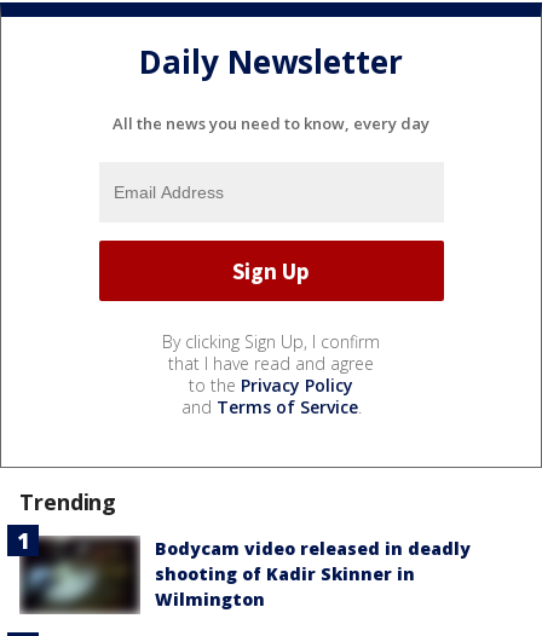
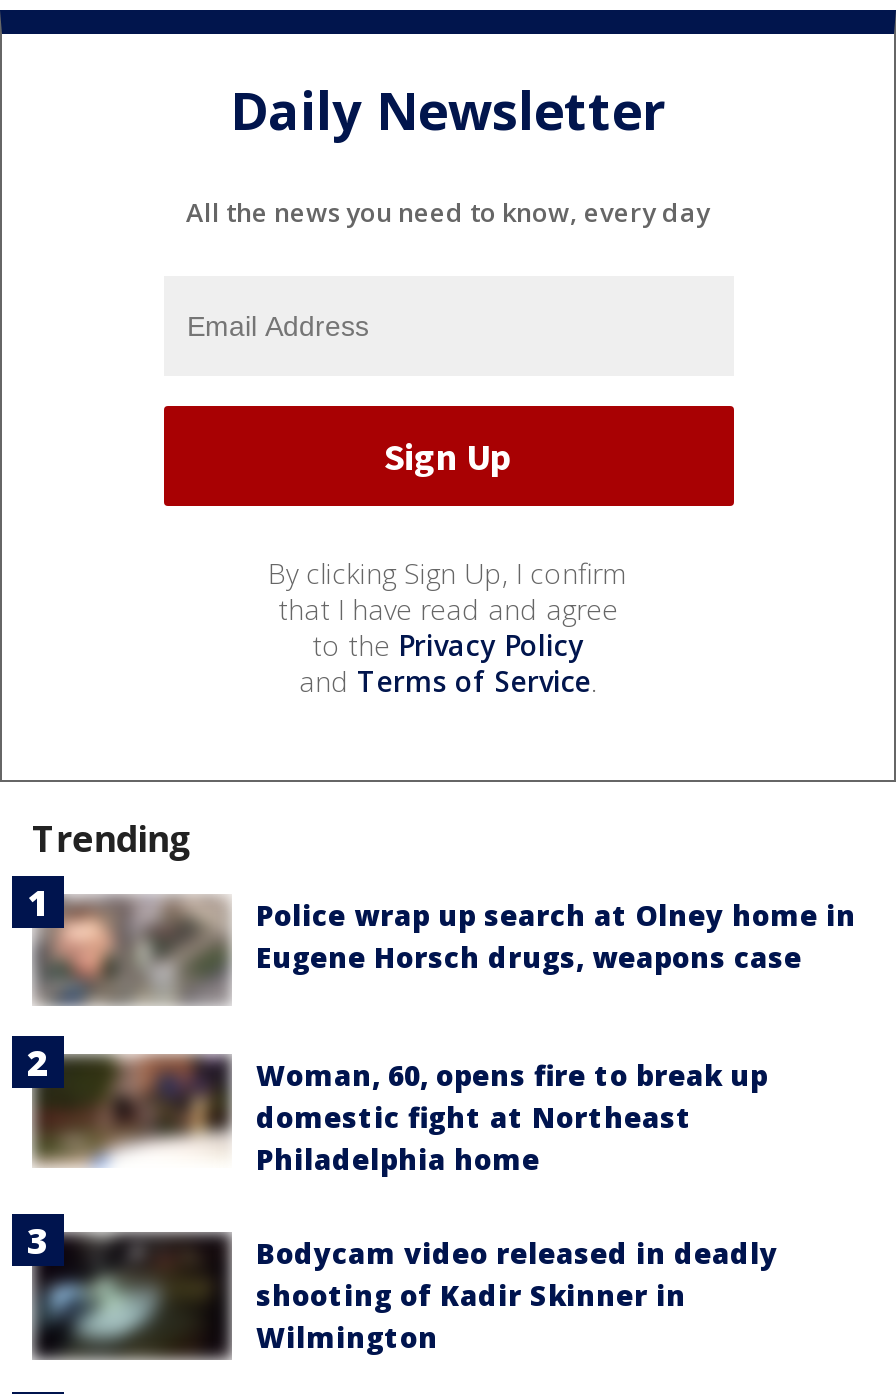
none -> [10,1033,228,1167] [image]
none -> [34,895,856,1178] [image] | Police wrap up search at Olney home in | Eugene Horsch drugs, weapons case | Woman, 60, opens fire to break up | domestic fight at Northeast | Philadelphia home

